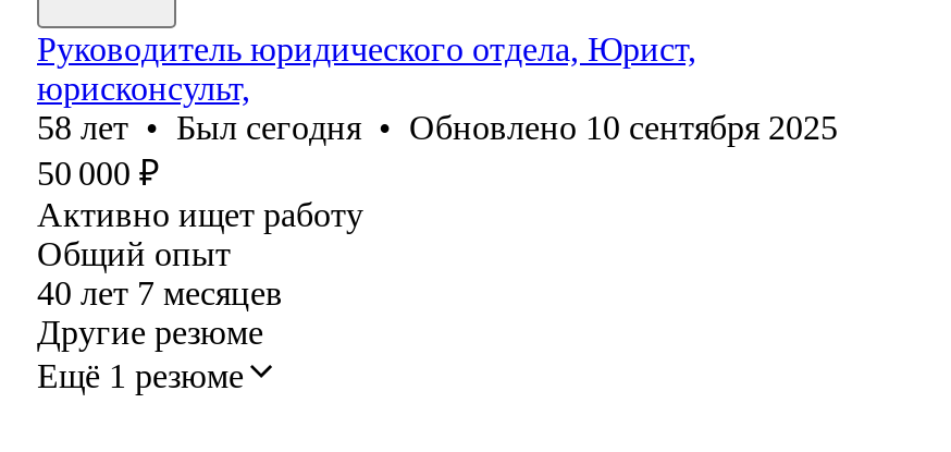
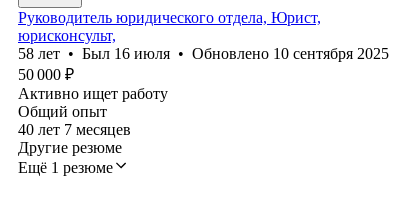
[37,109,838,146] 58 лет • Был сегодня • Обновлено 10 сентября 2025 -> [18,45,389,62] 58 лет • Был 16 июля • Обновлено 10 сентября 2025

